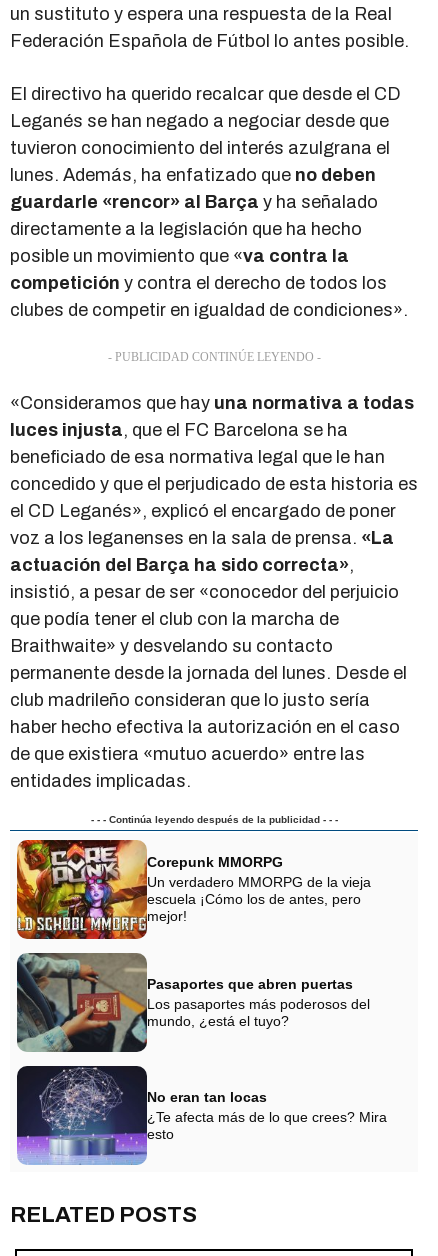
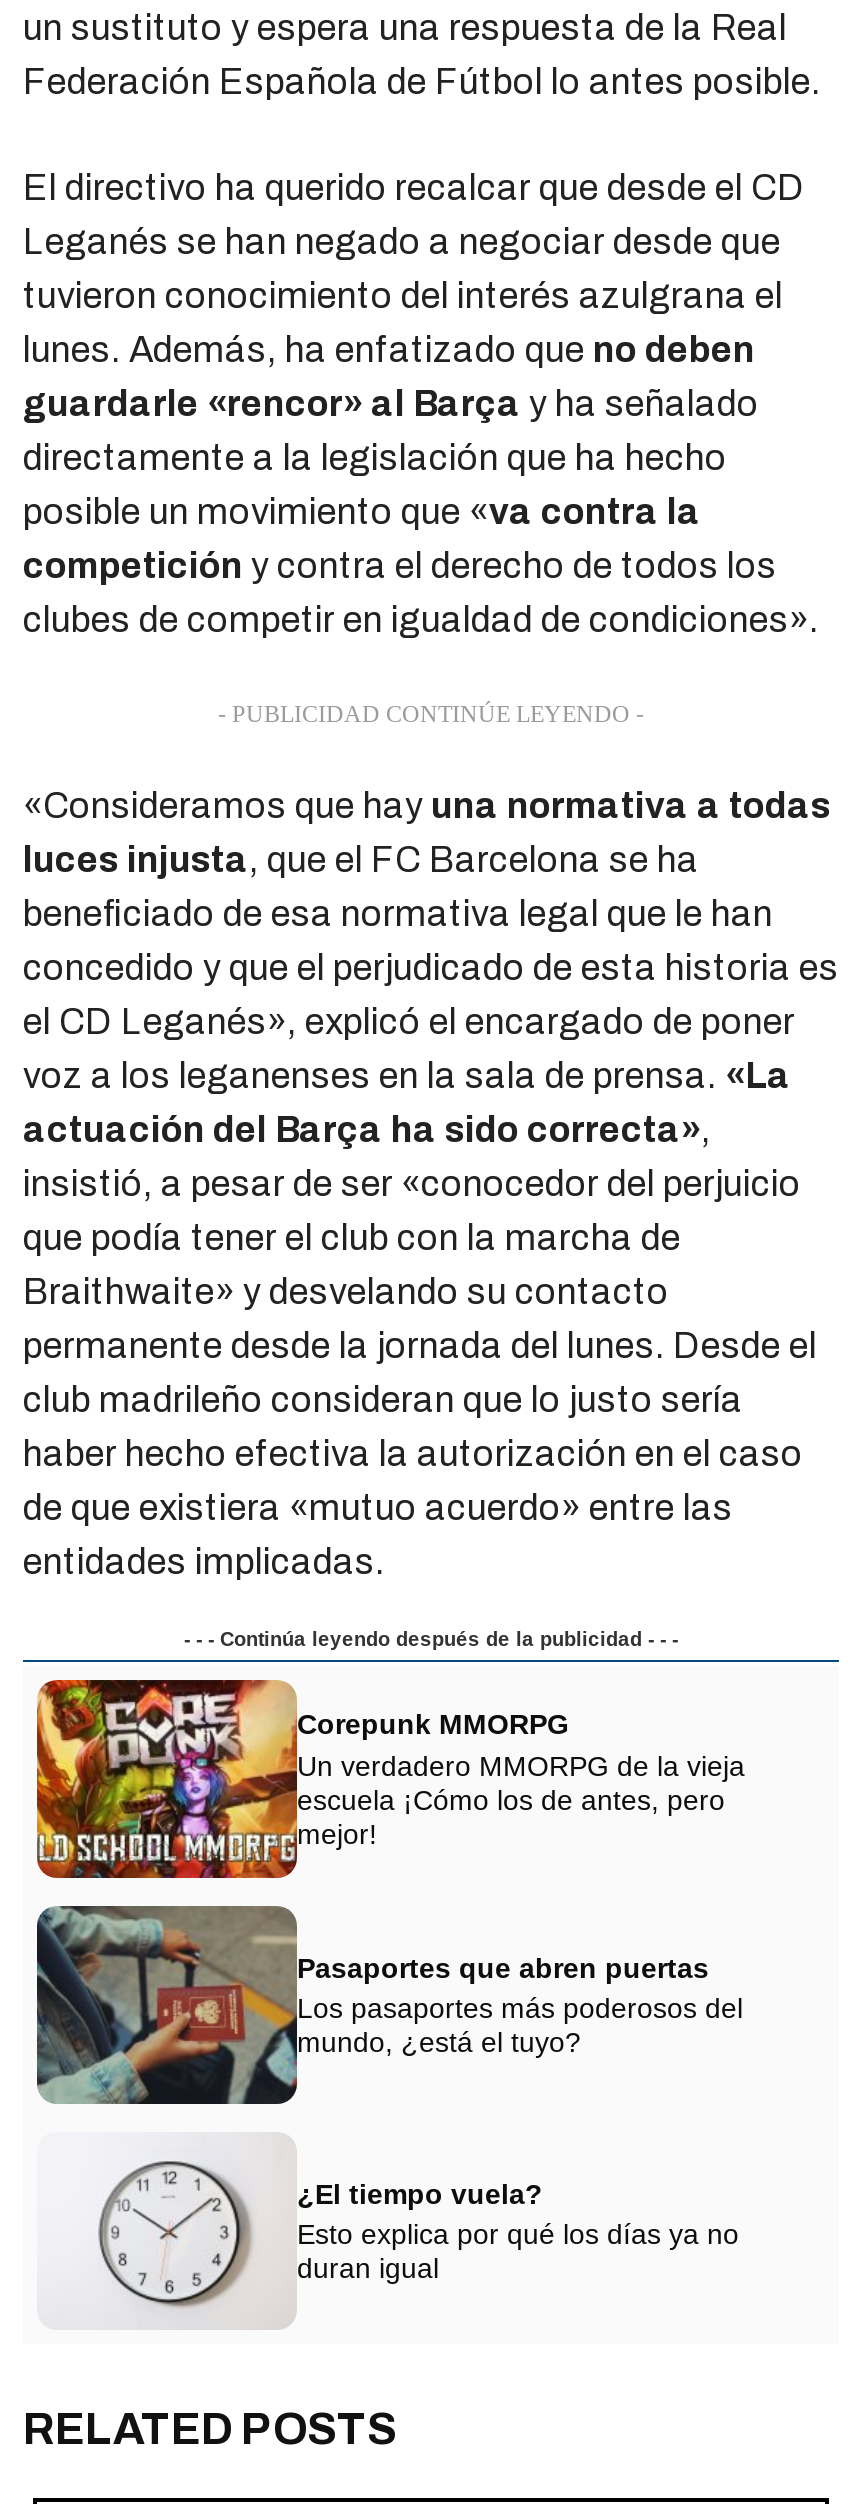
[16,1065,387,1165] [image] | No eran tan locas | ¿Te afecta más de lo que crees? Mira | esto -> [37,2132,739,2328] [image] | ¿El tiempo vuela? | Esto explica por qué los días ya no | duran igual

